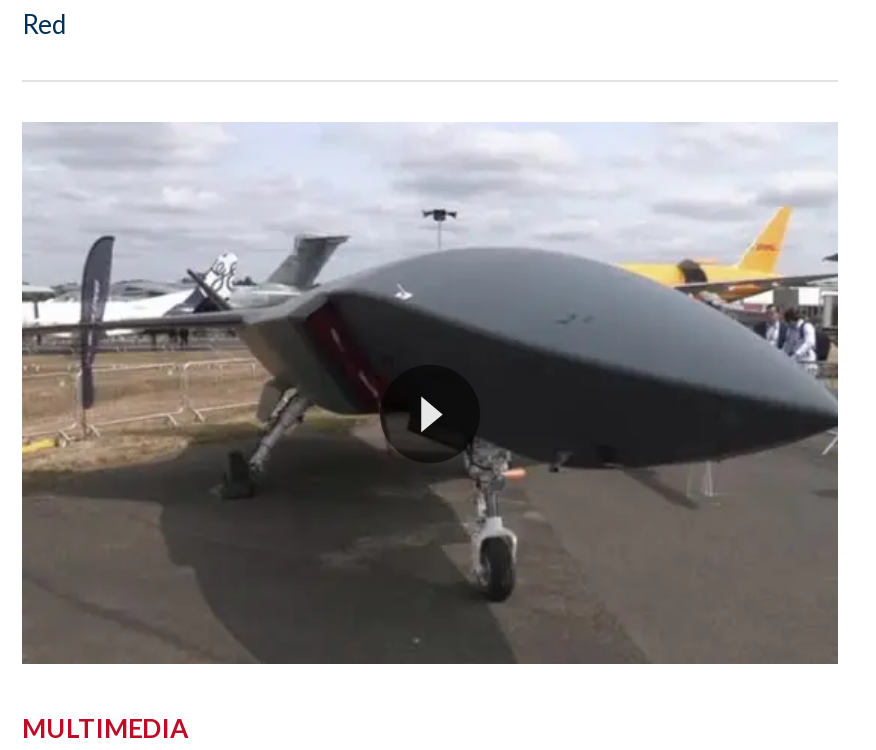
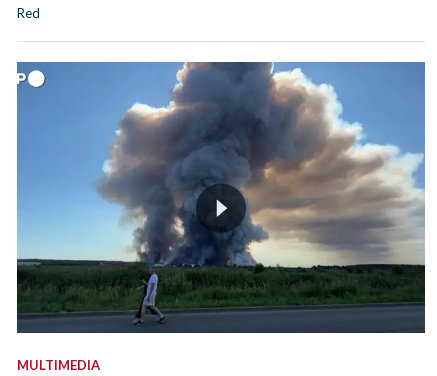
[20,123,840,665] [image] -> [16,61,426,333] [image]

